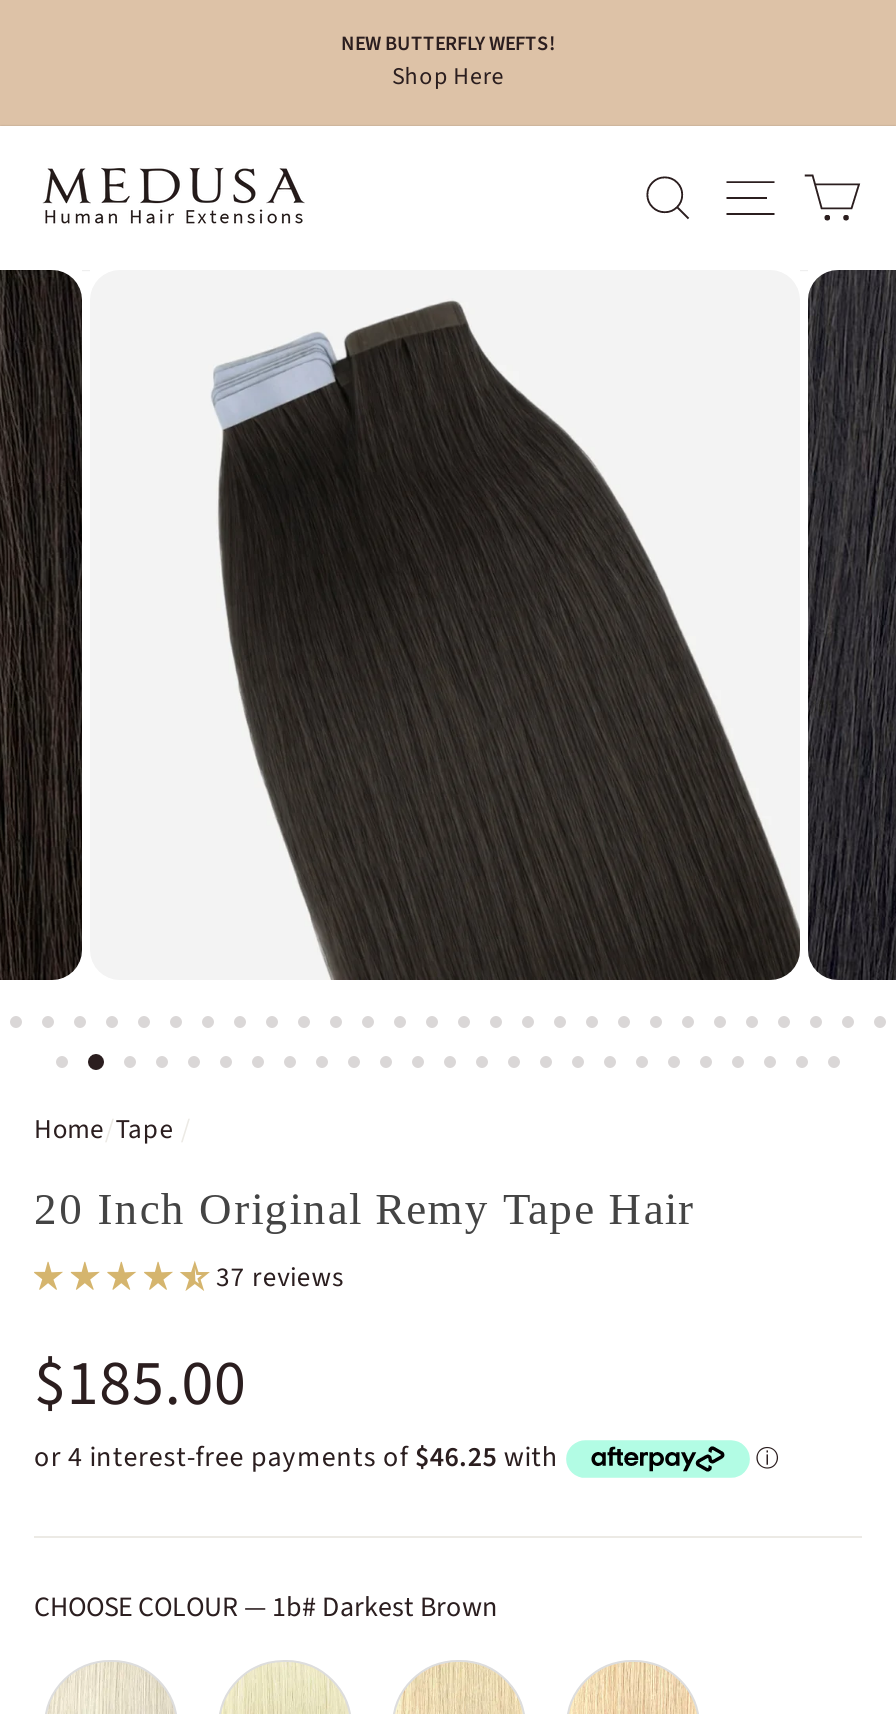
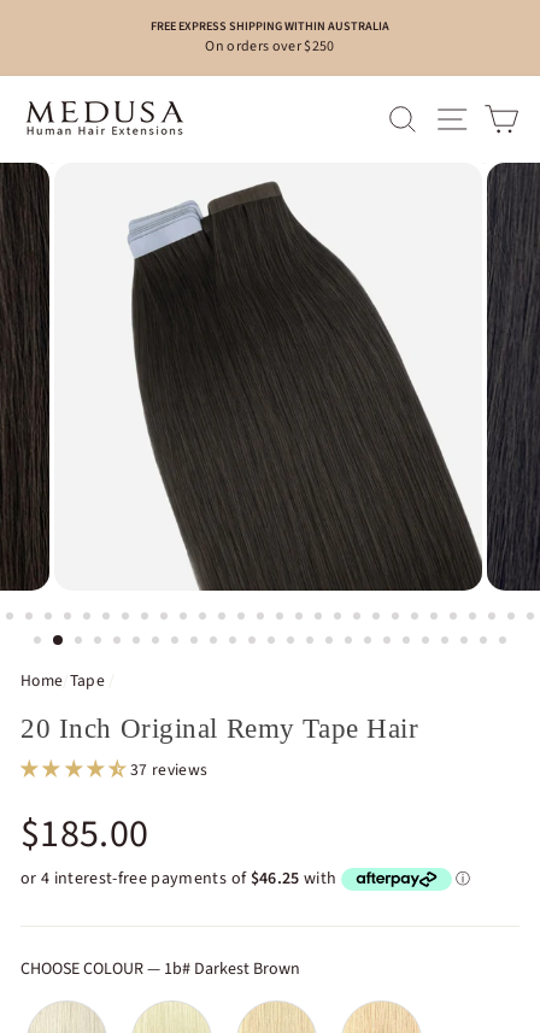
[341,30,555,94] NEW BUTTERFLY WEFTS! | Shop Here -> [151,18,389,57] FREE EXPRESS SHIPPING WITHIN AUSTRALIA | On orders over $250

